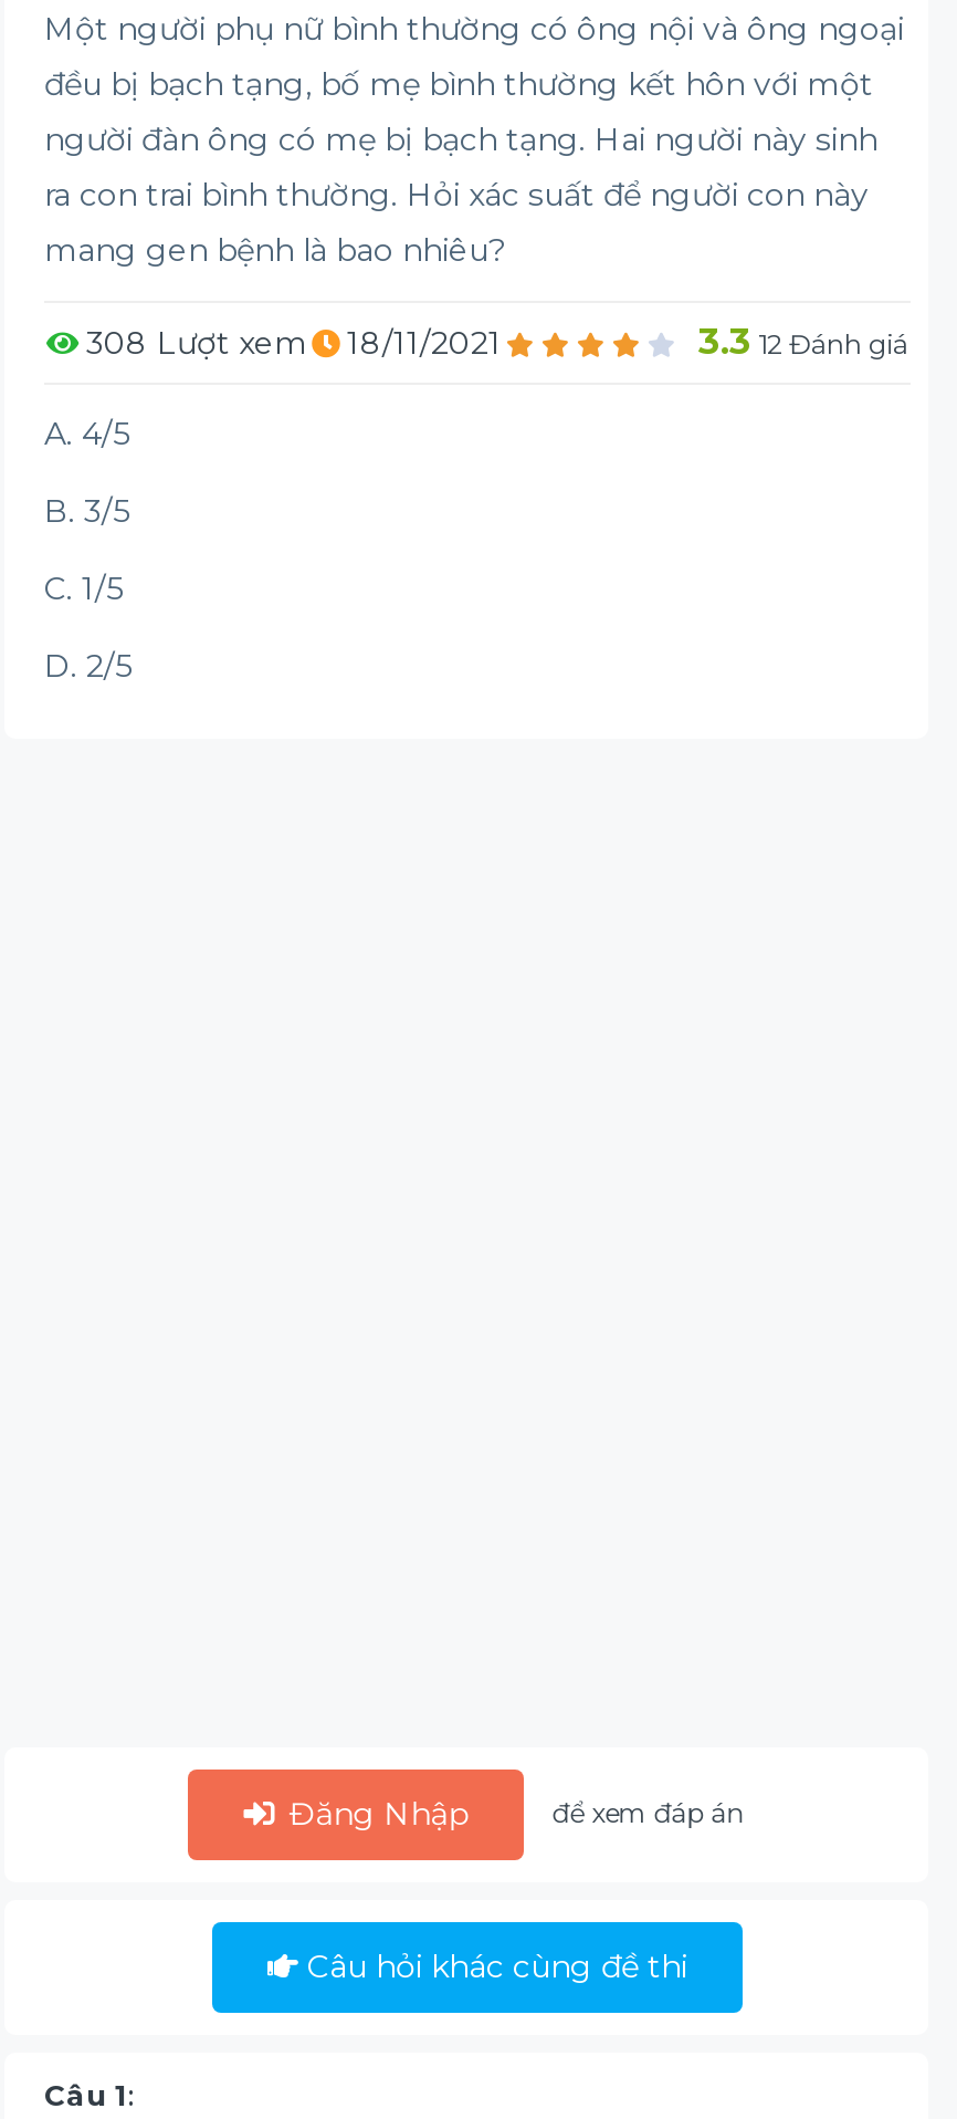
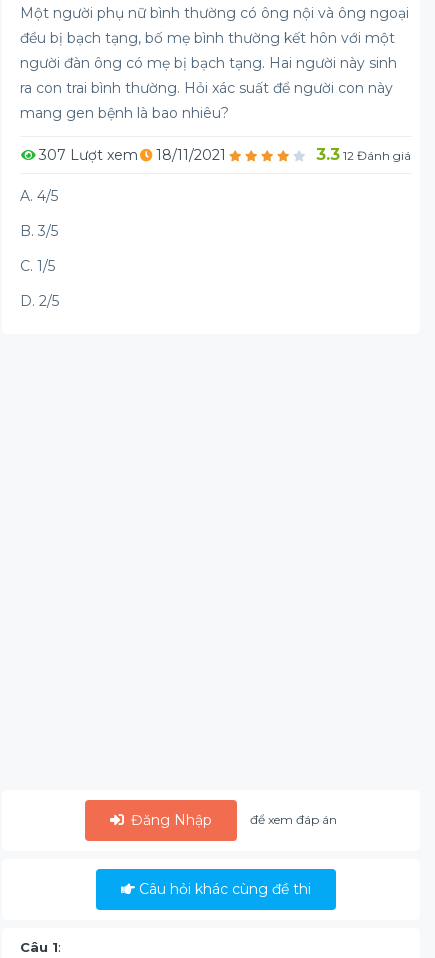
[86,322,502,362] 308 Lượt xem 18/11/2021 -> [39,145,226,163] 307 Lượt xem 18/11/2021

